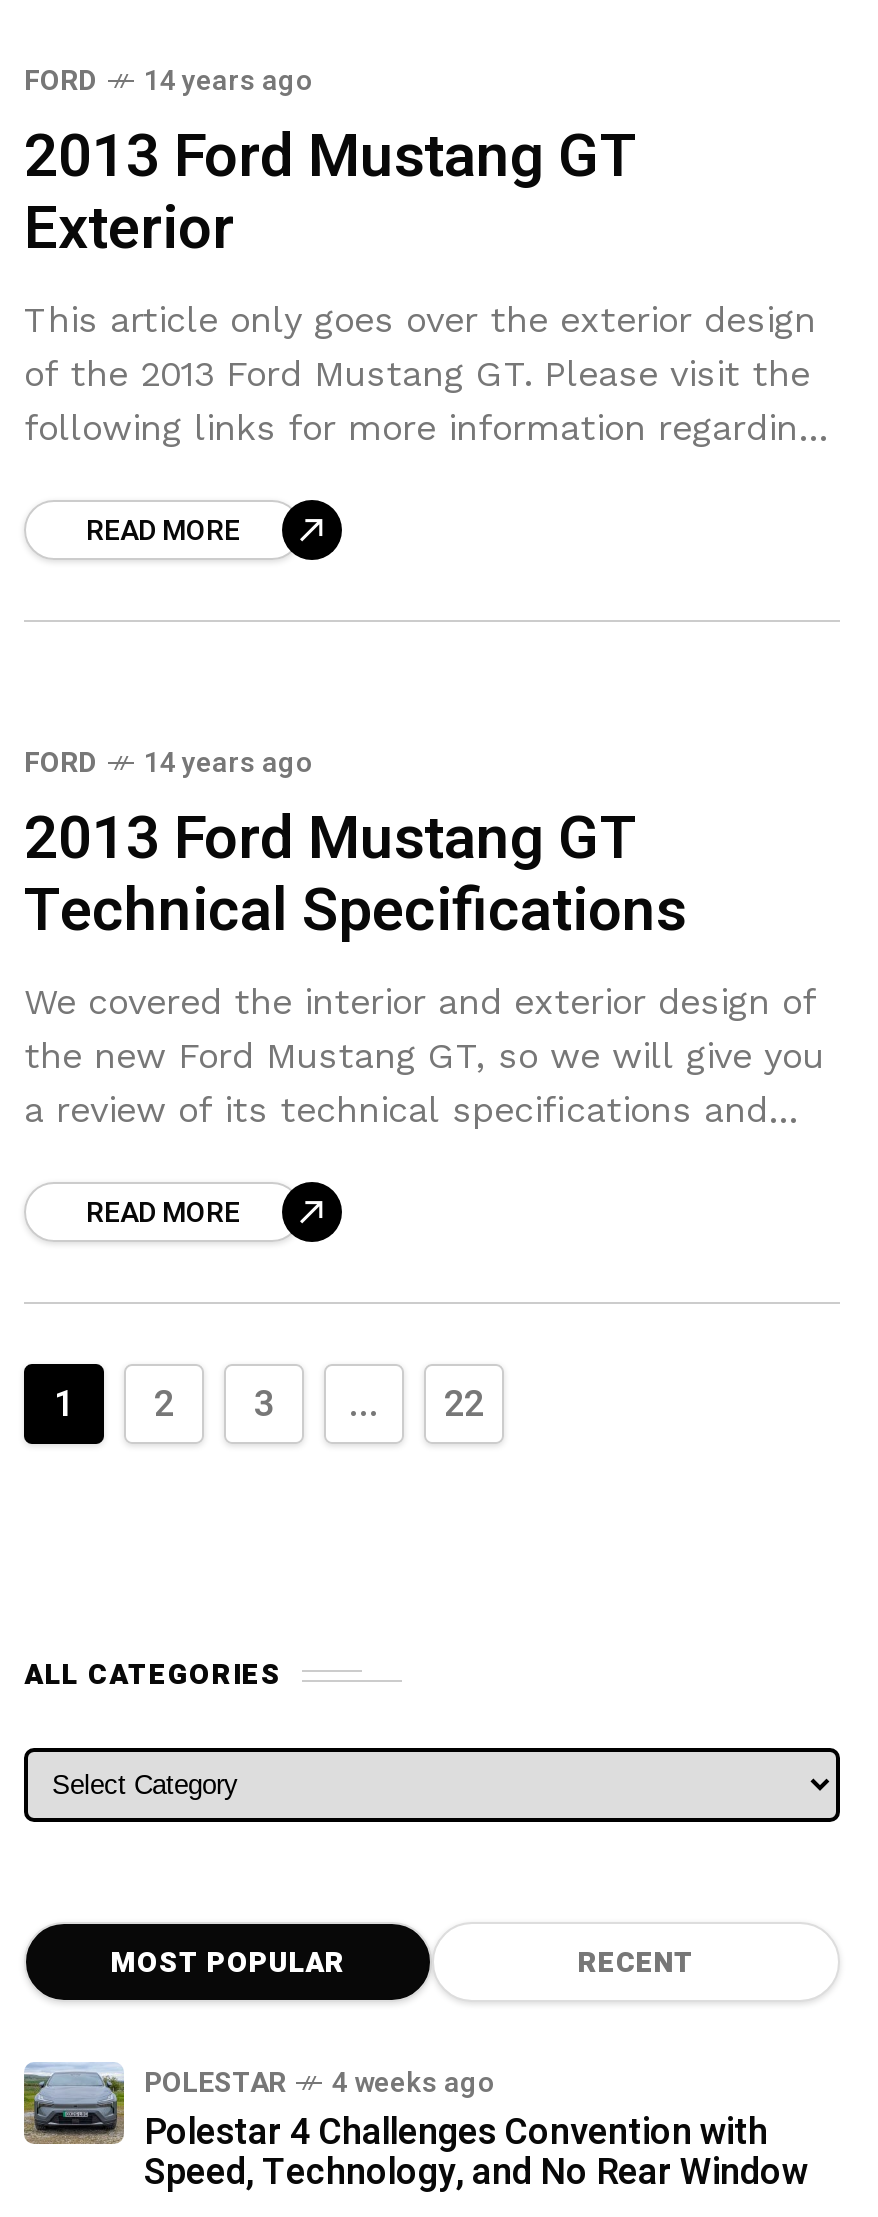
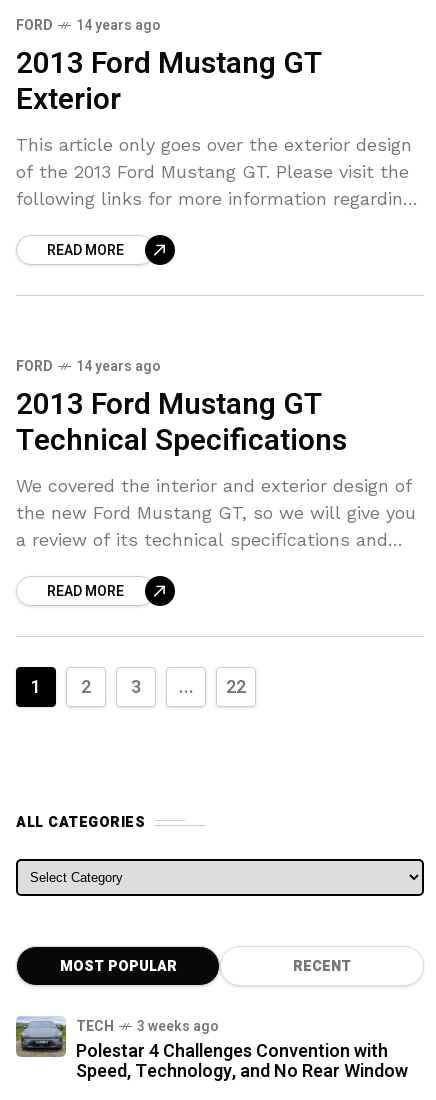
[144,2063,496,2105] POLESTAR | 4 weeks ago -> [76,1016,219,1037] TECH | 3 weeks ago

